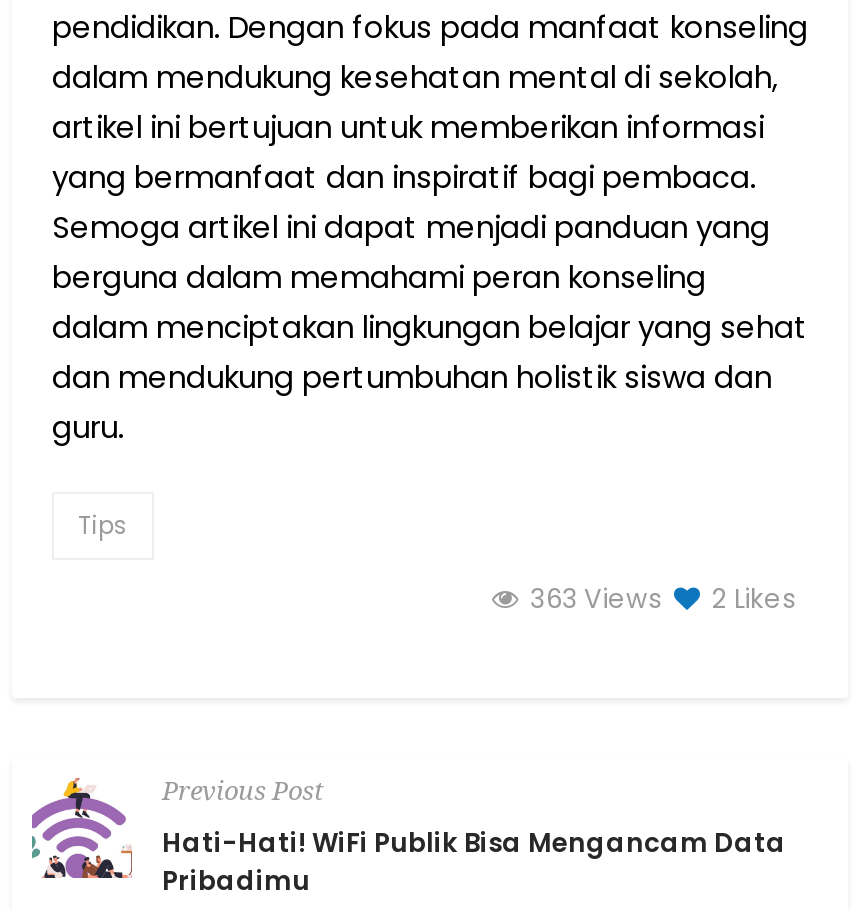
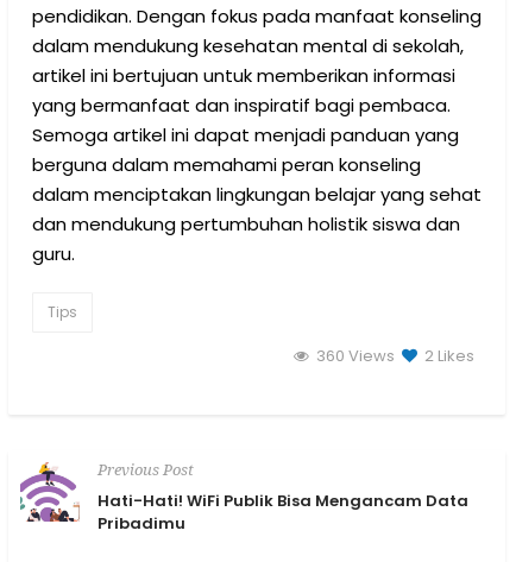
[518,580,808,618] 363 Views 2 Likes -> [309,344,482,367] 360 Views 2 Likes

